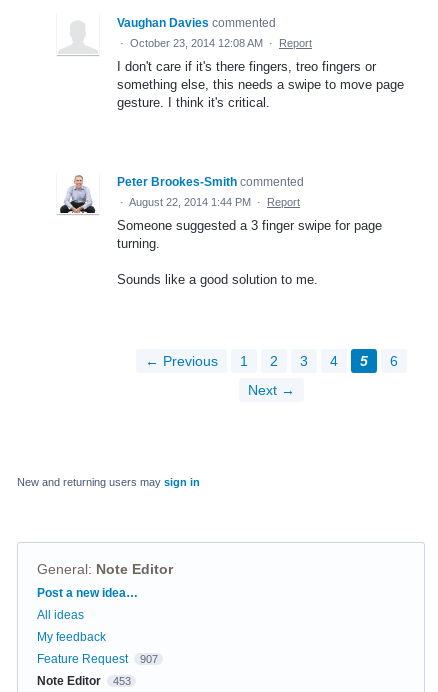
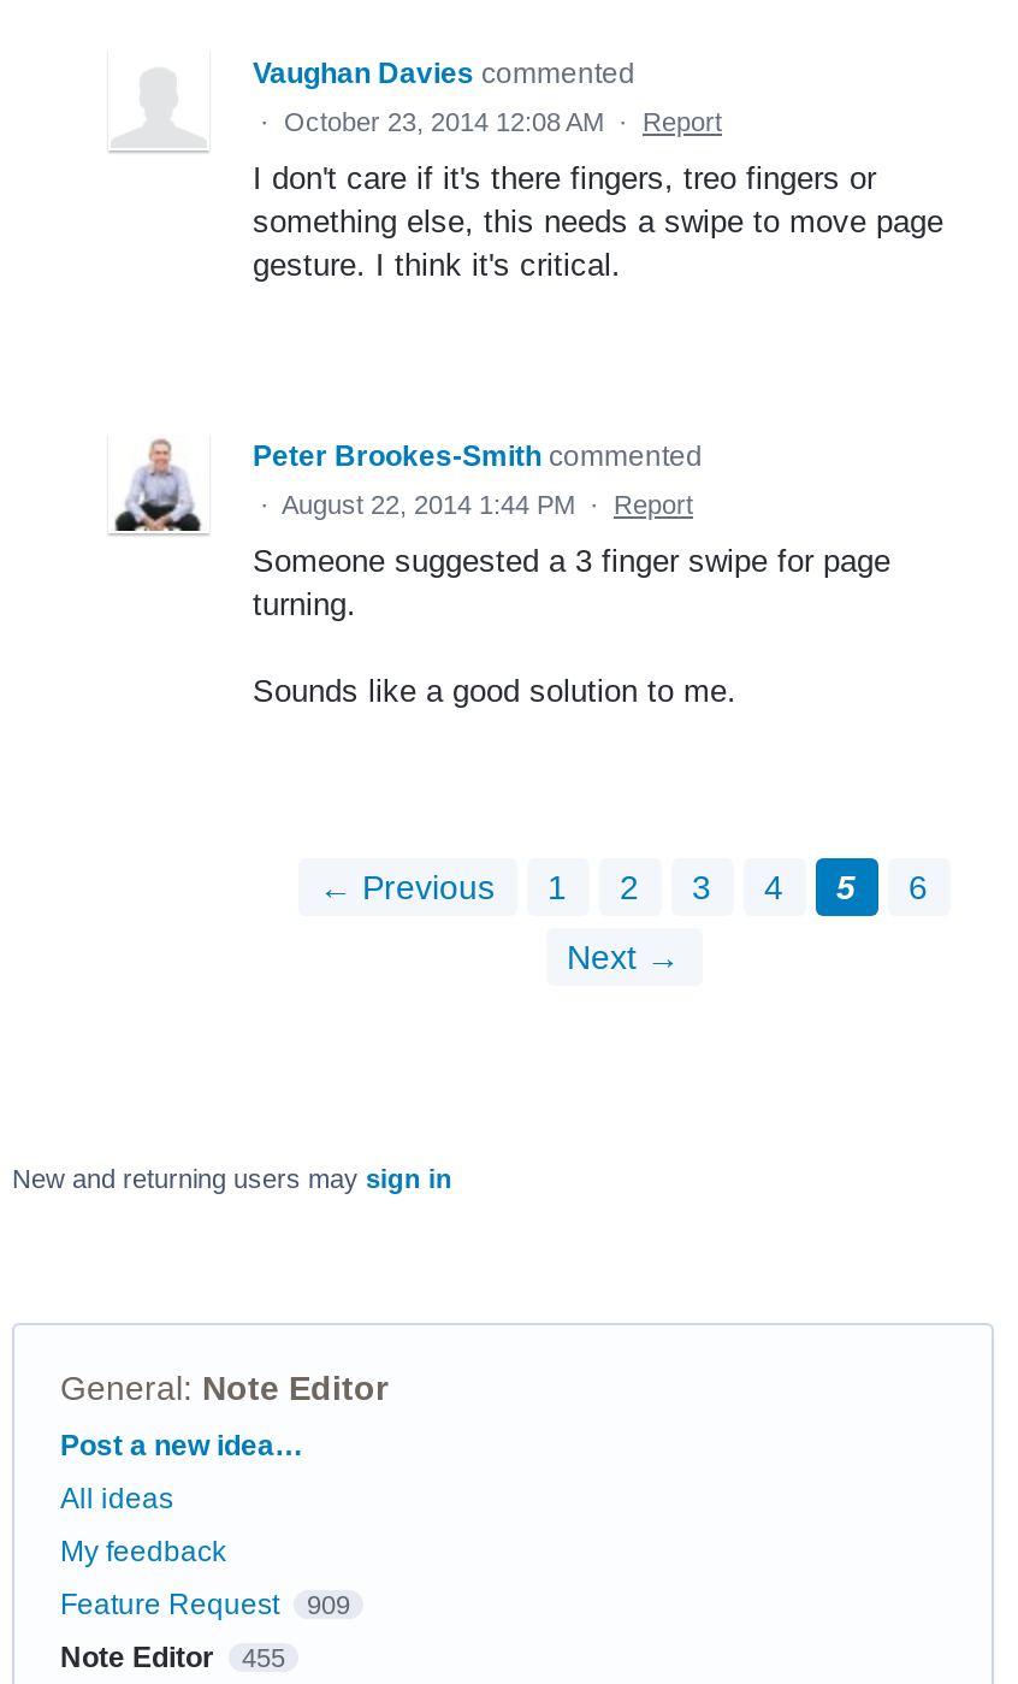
[37,652,157,666] Feature Request 907 -> [60,1587,350,1621] Feature Request 909
[37,674,130,688] Note Editor 453 -> [60,1640,285,1674] Note Editor 455

